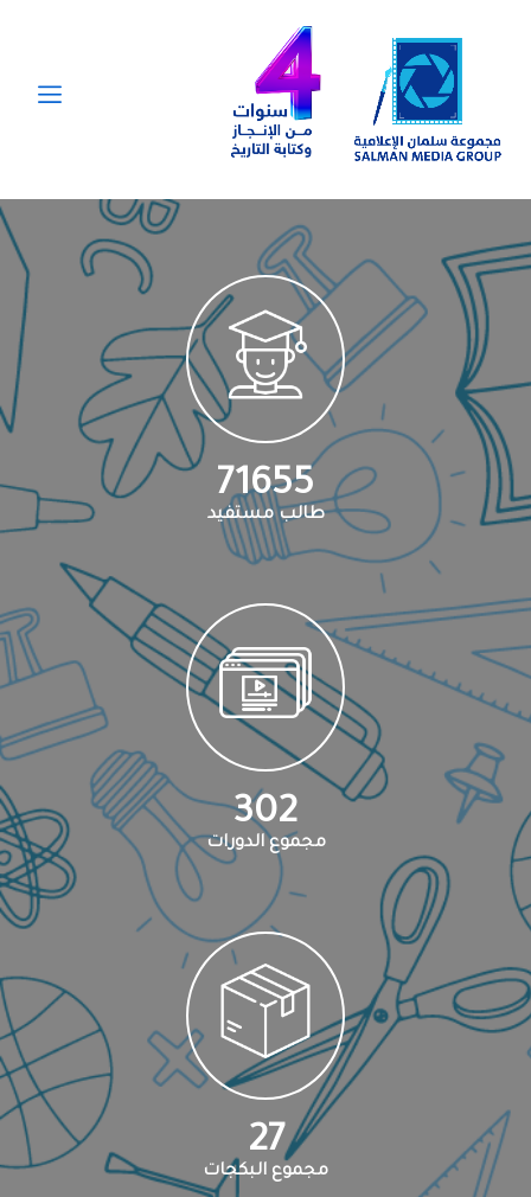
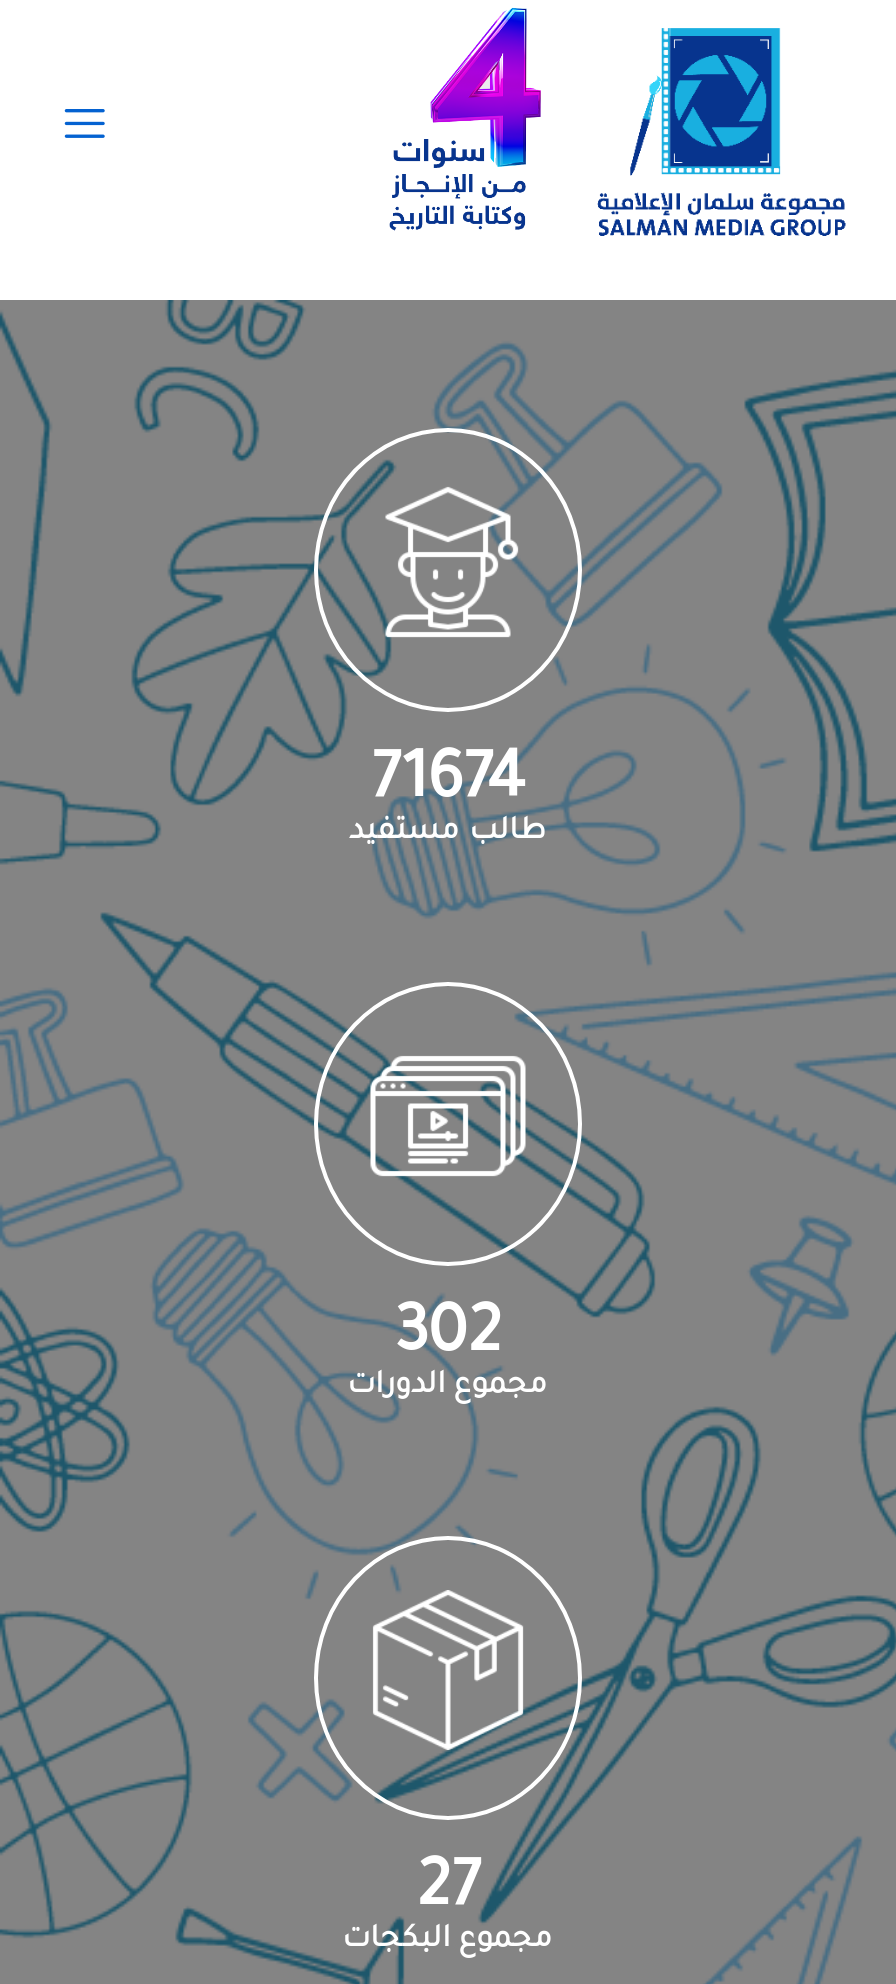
[217,466,314,507] 71655 -> [371,750,525,820] 71674

